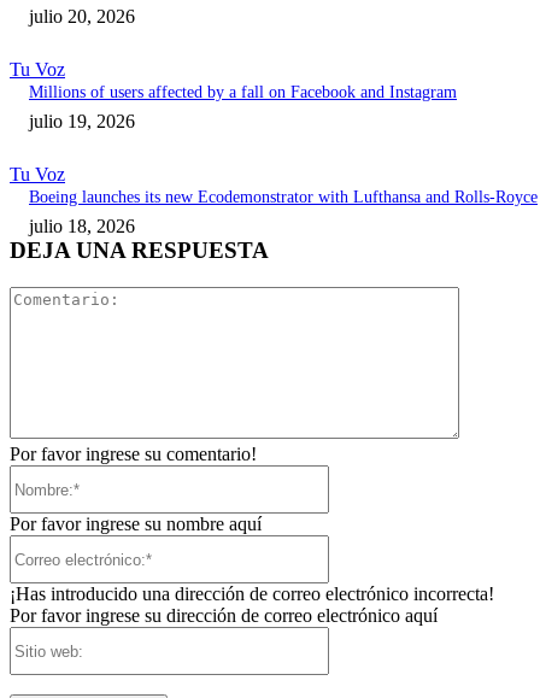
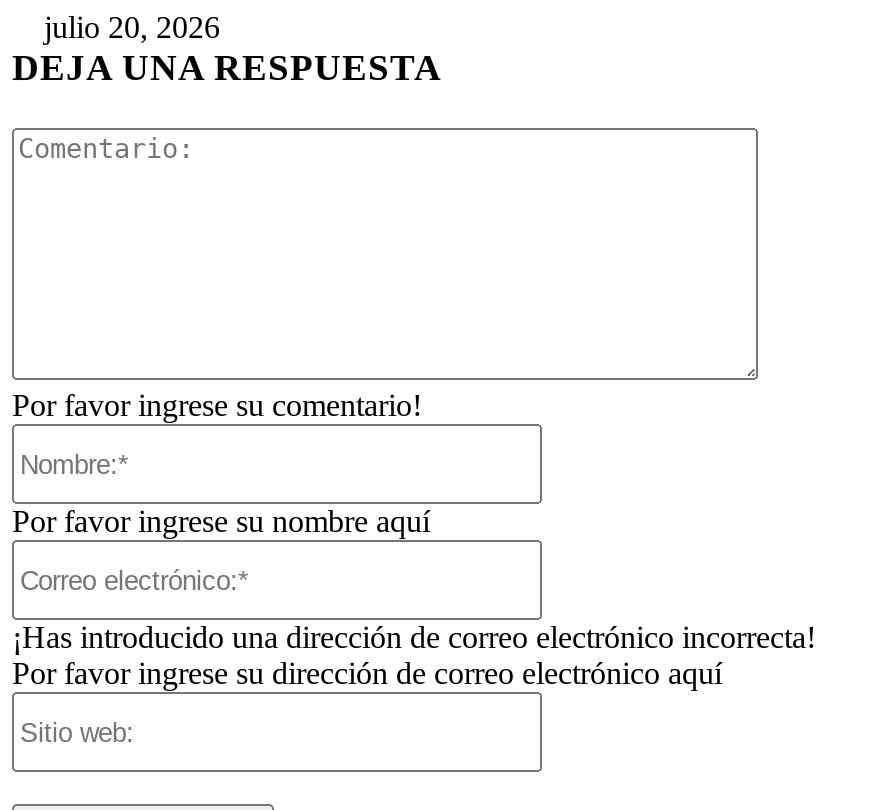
[10,60,538,237] Tu Voz | Millions of users affected by a fall on Facebook and Instagram | julio 19, 2026 | Tu Voz | Boeing launches its new Ecodemonstrator with Lufthansa and Rolls-Royce | julio 18, 2026 -> none

